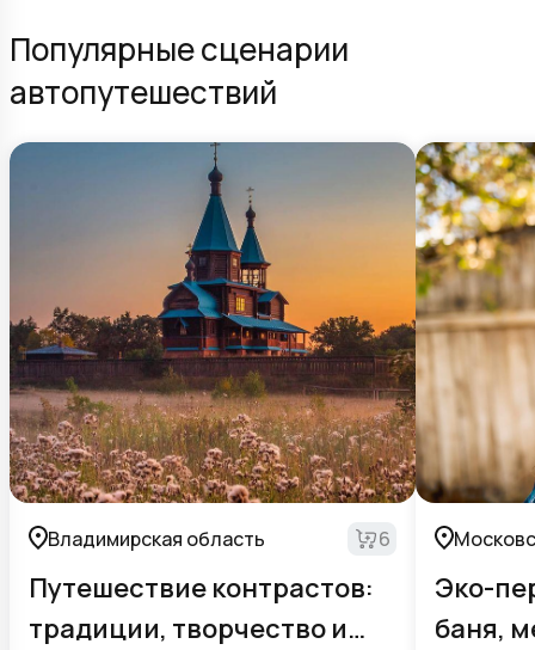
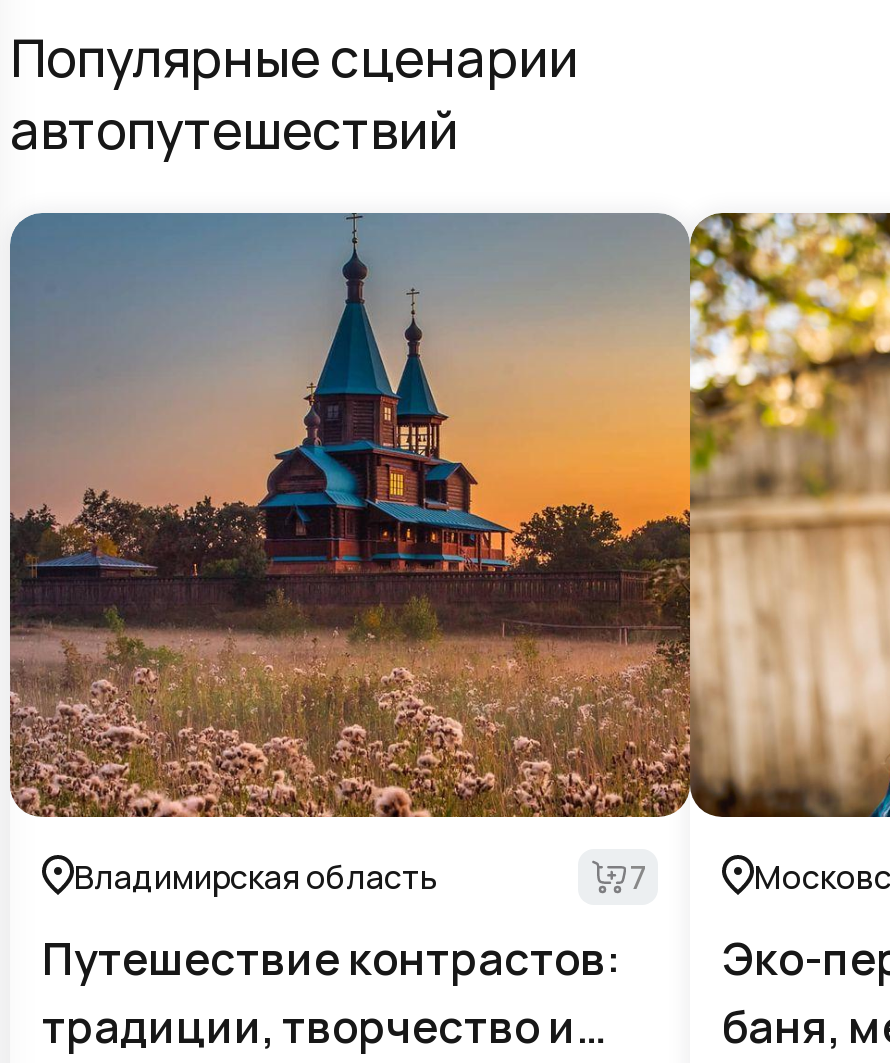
[379,526,391,552] 6 -> [630,855,648,899] 7

